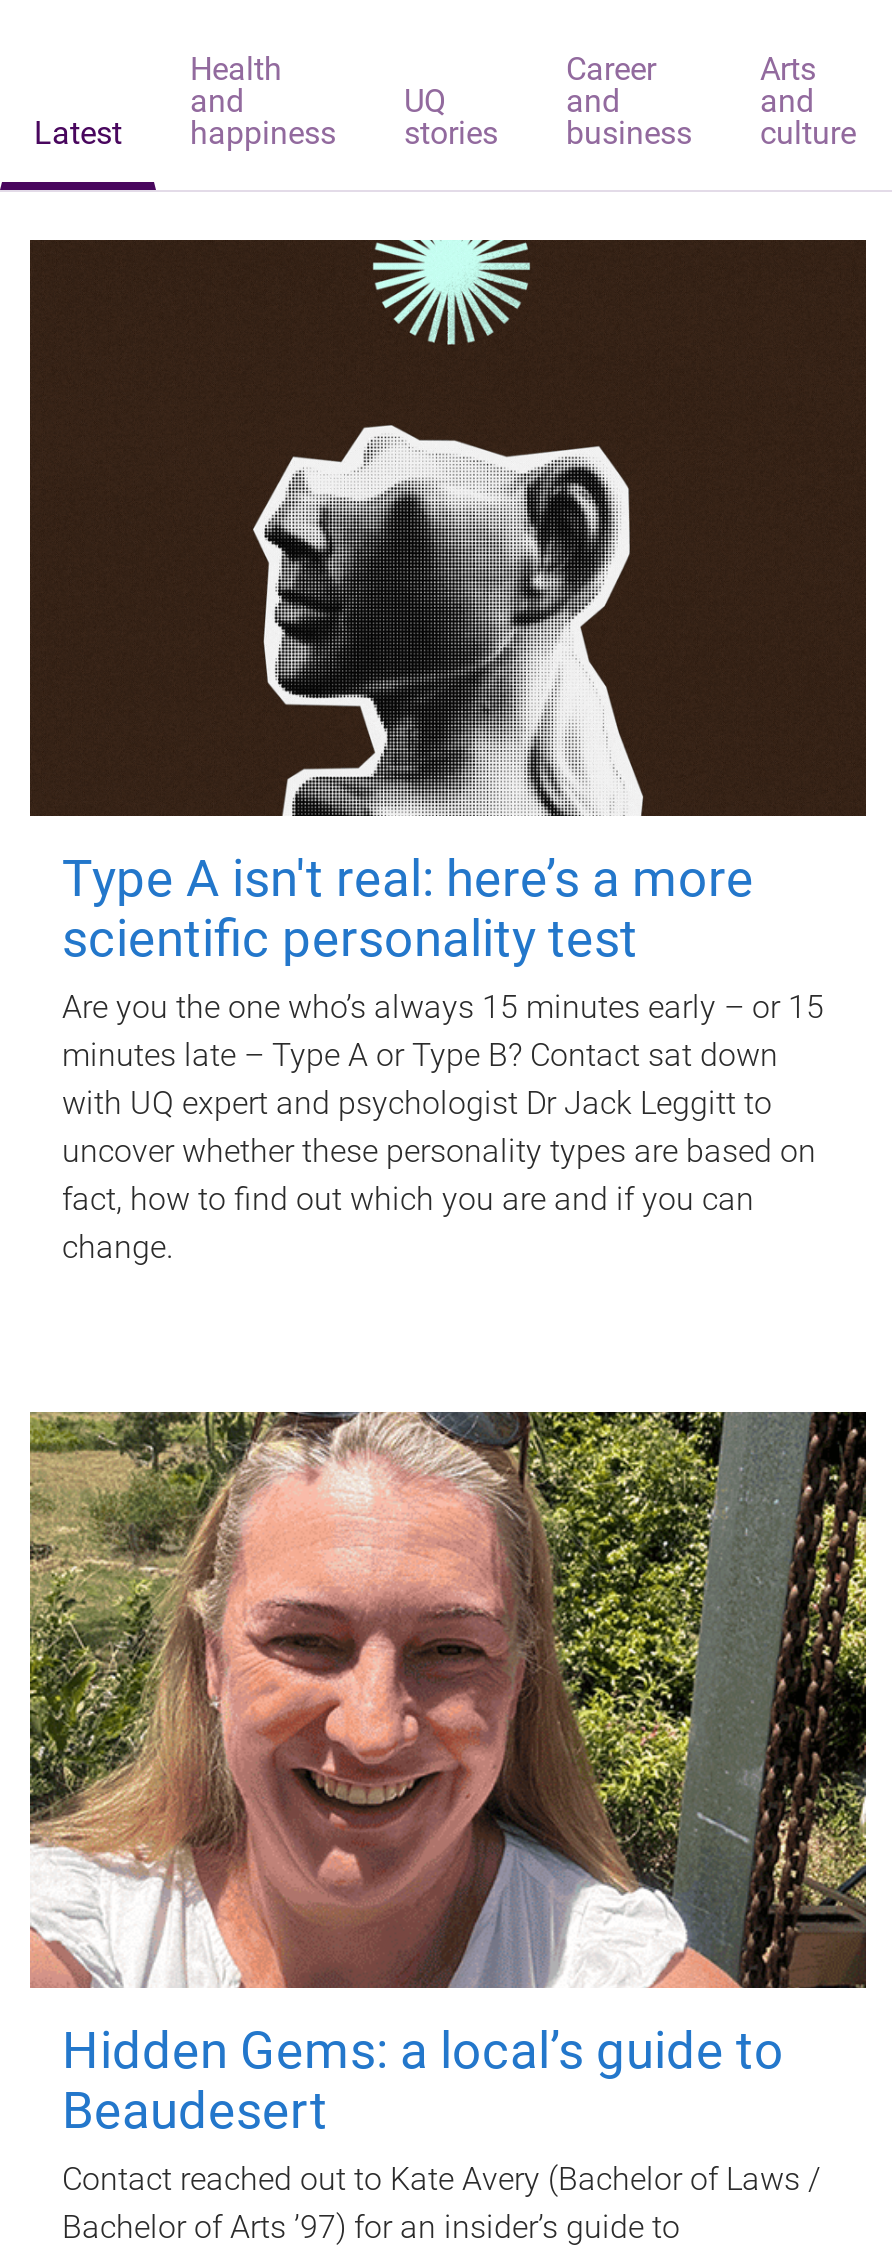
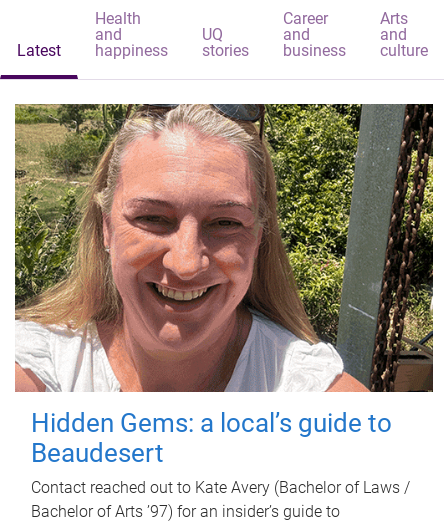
[28,238,868,1266] [image] | Type A isn't real: here’s a more | scientific personality test | Are you the one who’s always 15 minutes early – or 15 | minutes late – Type A or Type B? Contact sat down | with UQ expert and psychologist Dr Jack Leggitt to | uncover whether these personality types are based on | fact, how to find out which you are and if you can | change. -> none

